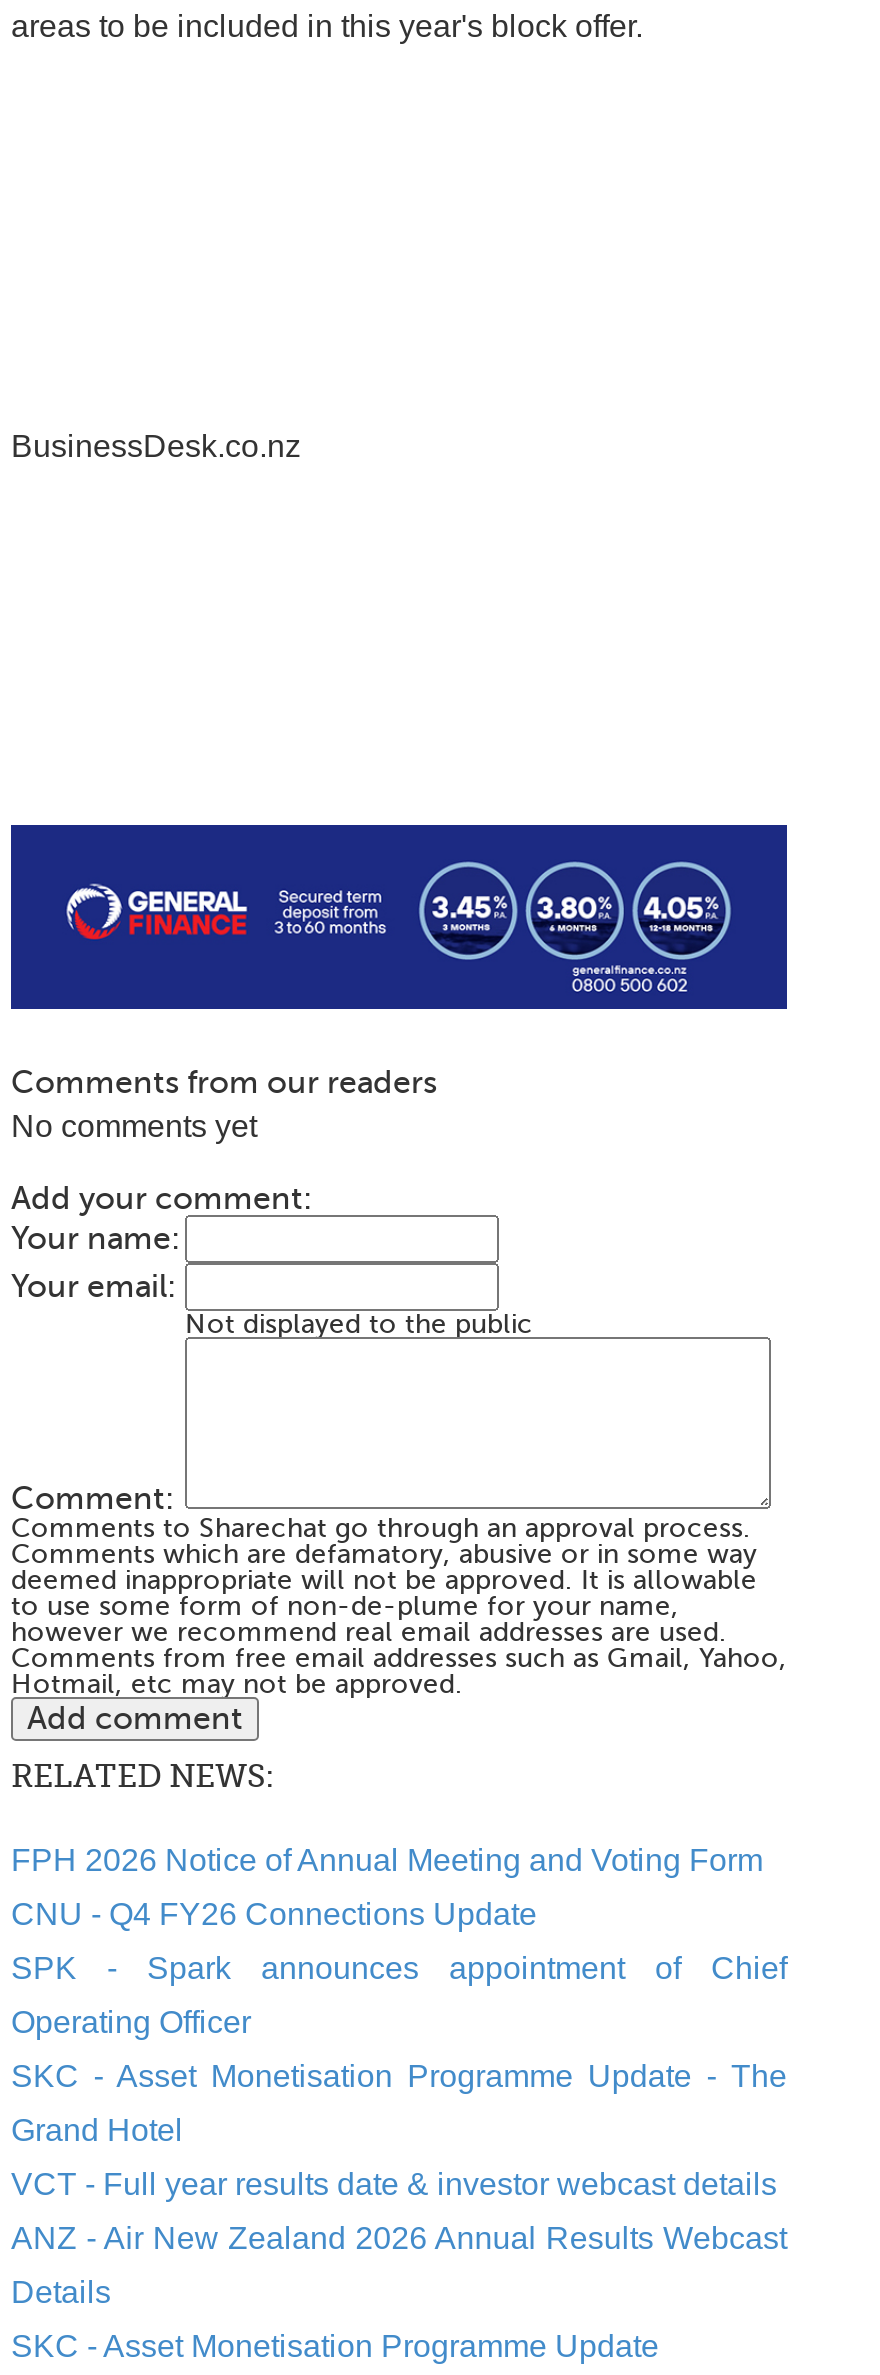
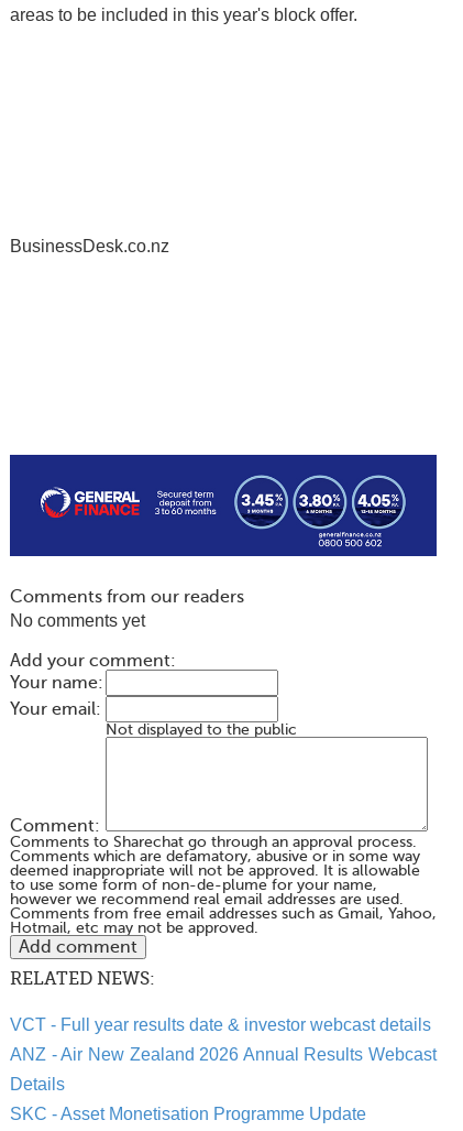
[11,1843,787,2147] FPH 2026 Notice of Annual Meeting and Voting Form | CNU - Q4 FY26 Connections Update | SPK - Spark announces appointment of Chief | Operating Officer | SKC - Asset Monetisation Programme Update - The | Grand Hotel -> none

